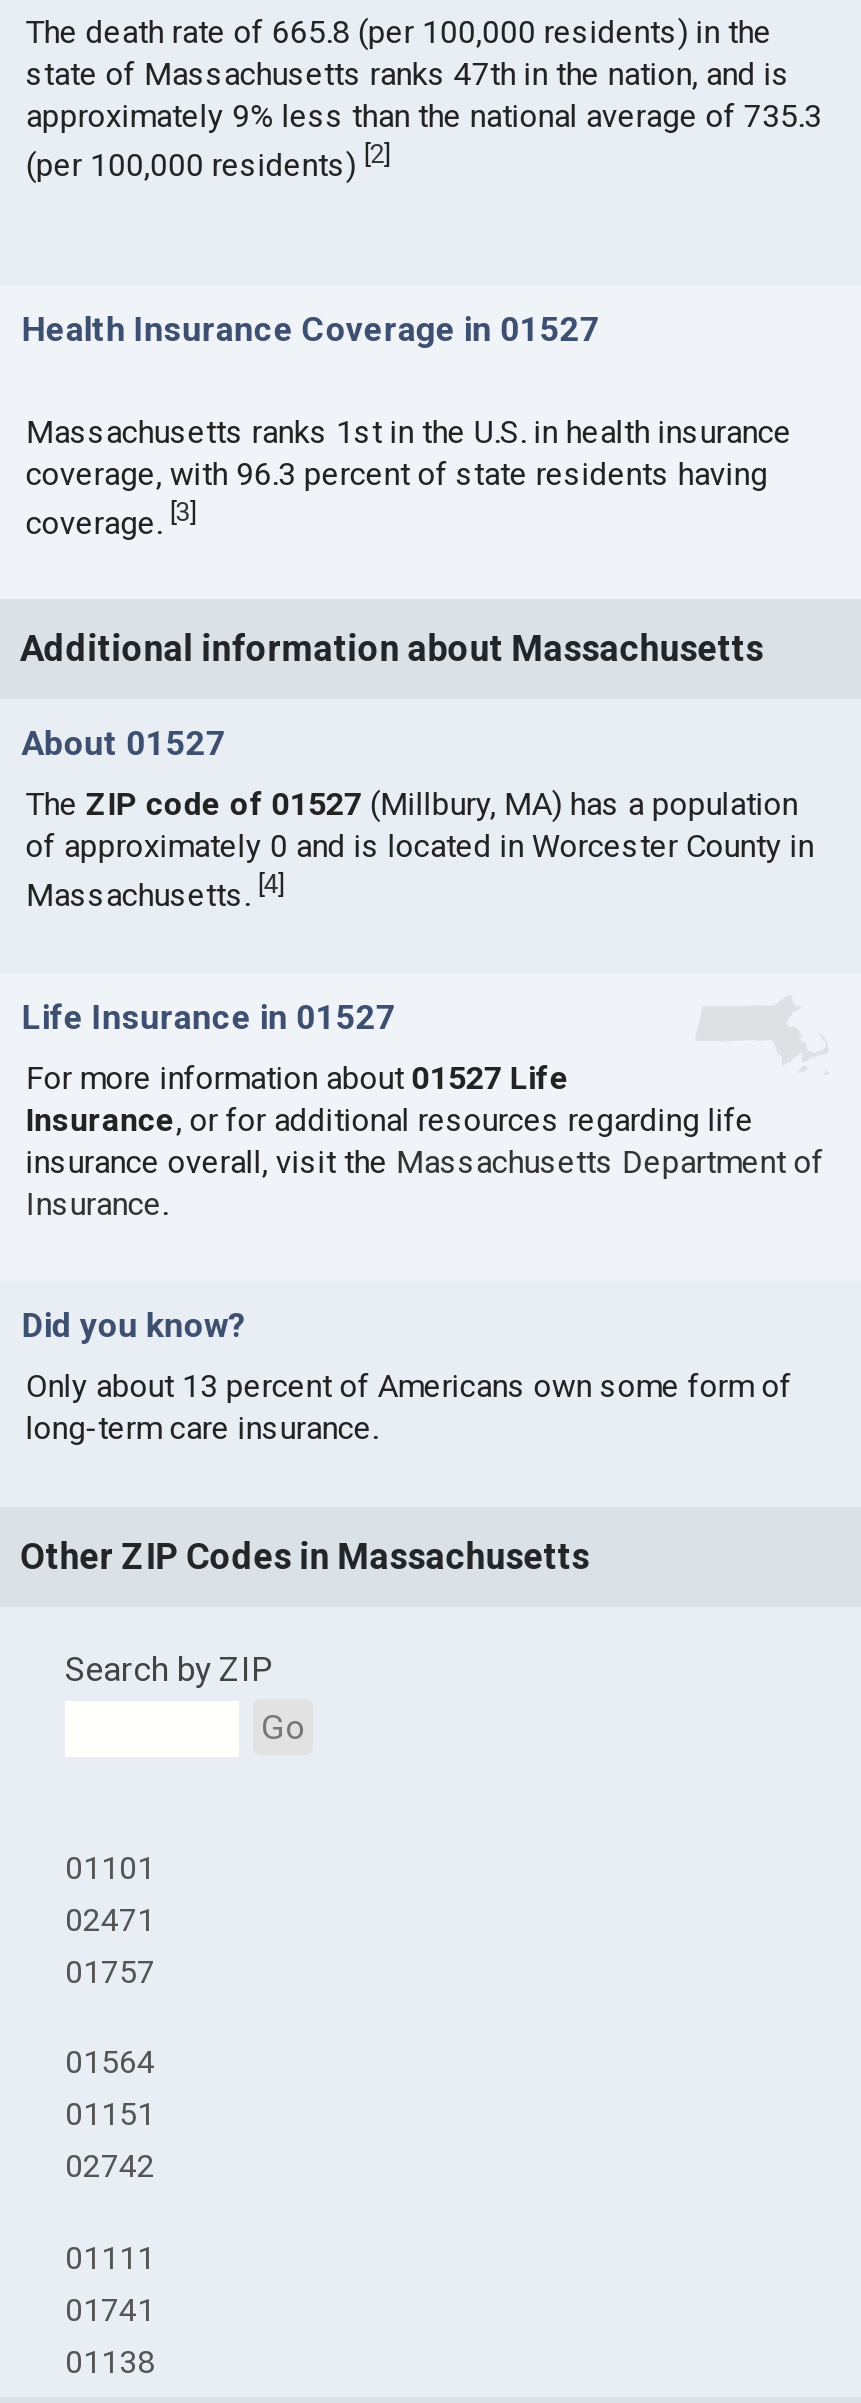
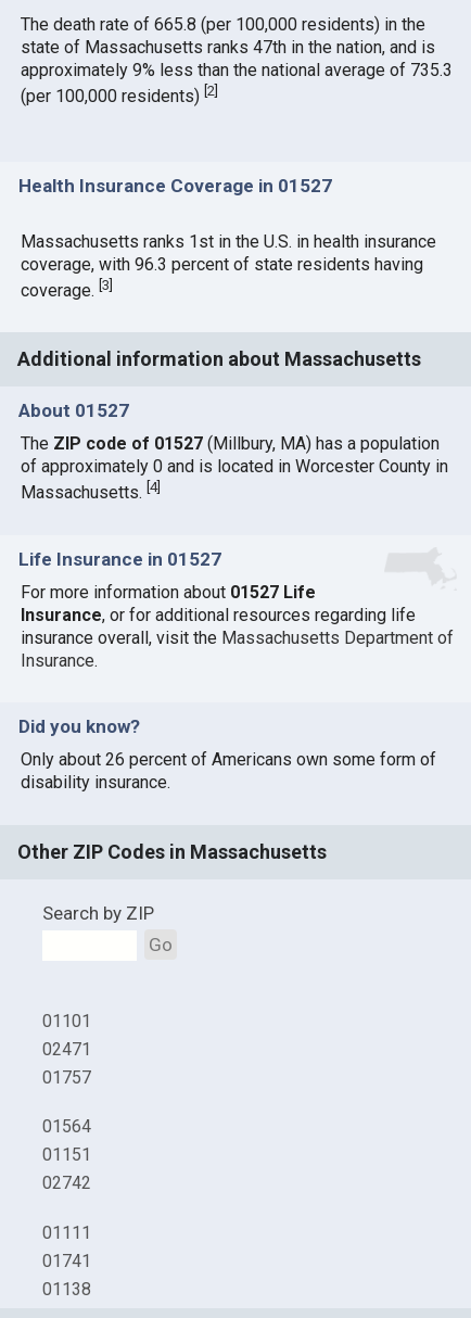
[26,1368,792,1448] Only about 13 percent of Americans own some form of | long-term care insurance. -> [21,749,437,793] Only about 26 percent of Americans own some form of | disability insurance.

